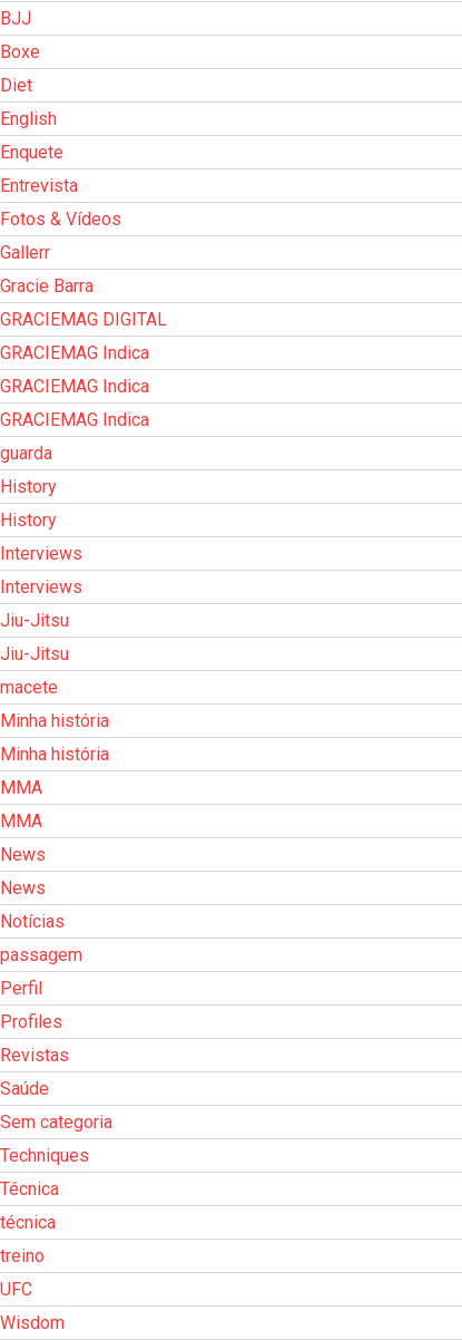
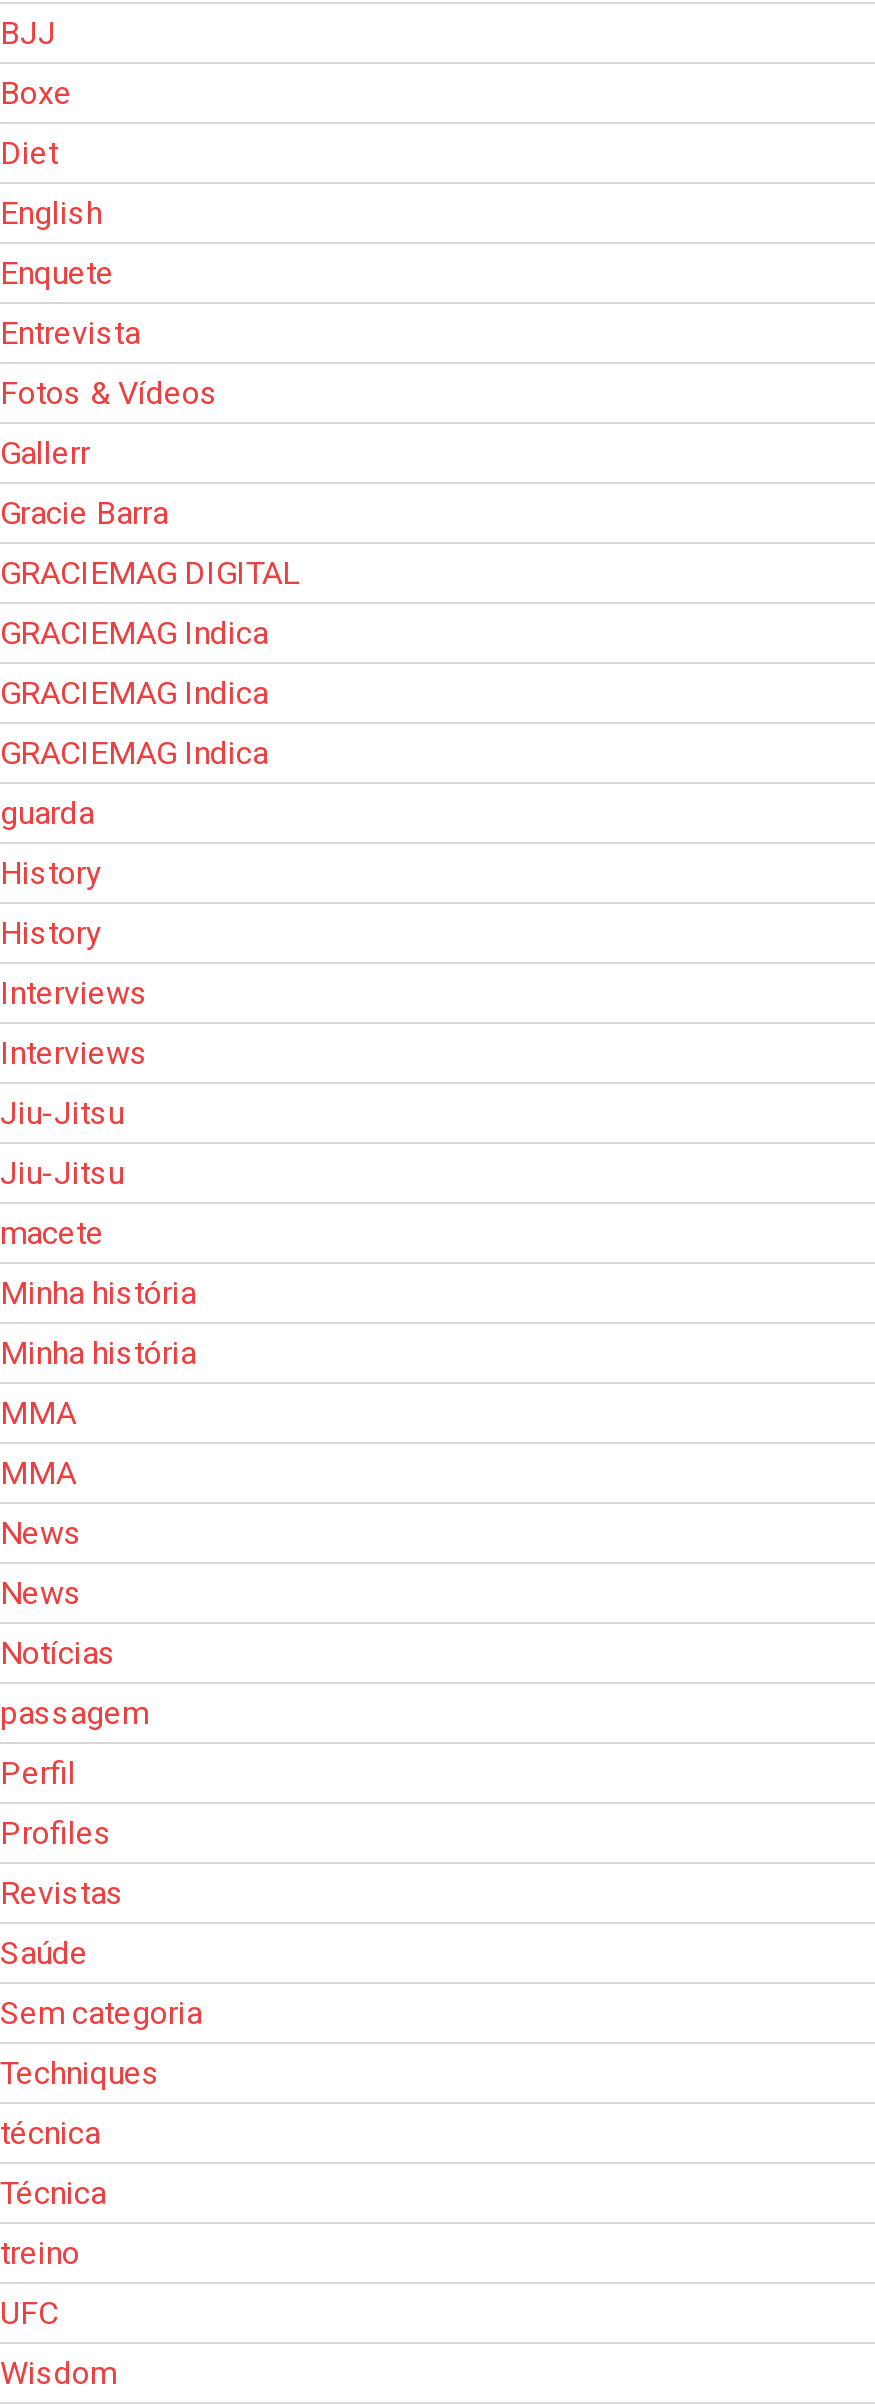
moved [0,1178,59,1199] -> [0,2173,106,2211]: Técnica
moved [0,1211,56,1233] -> [0,2113,100,2151]: técnica

